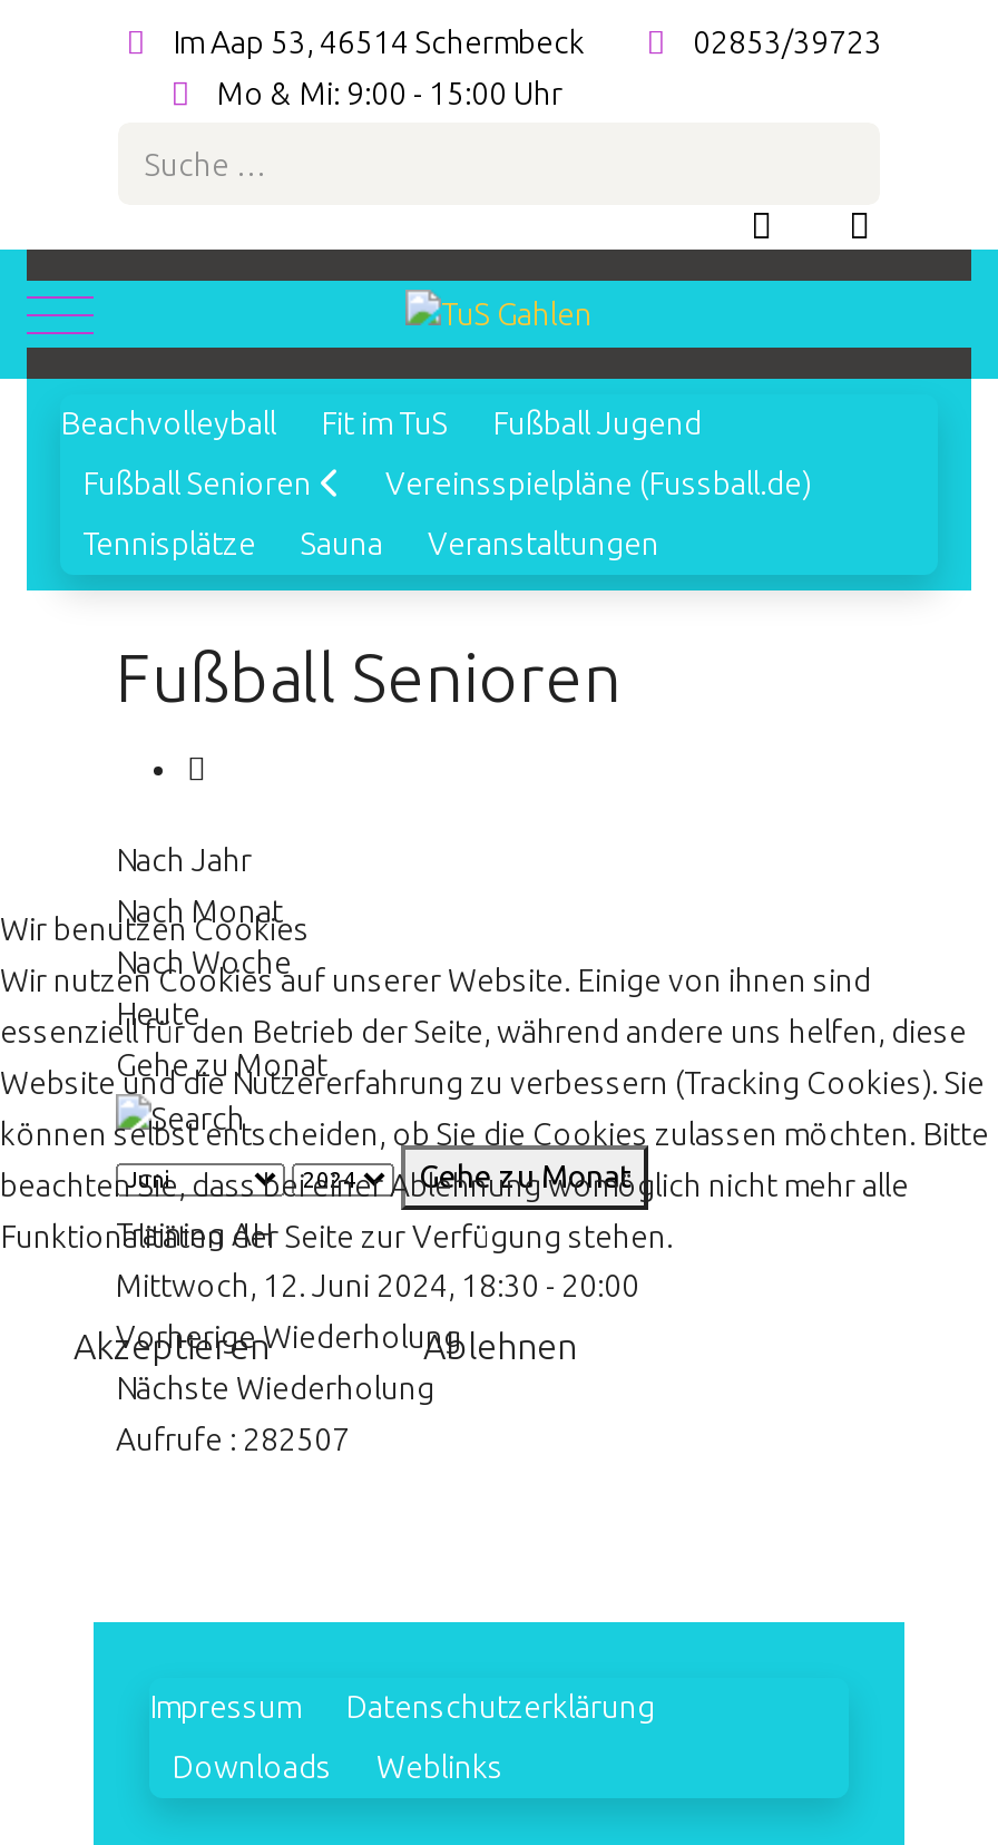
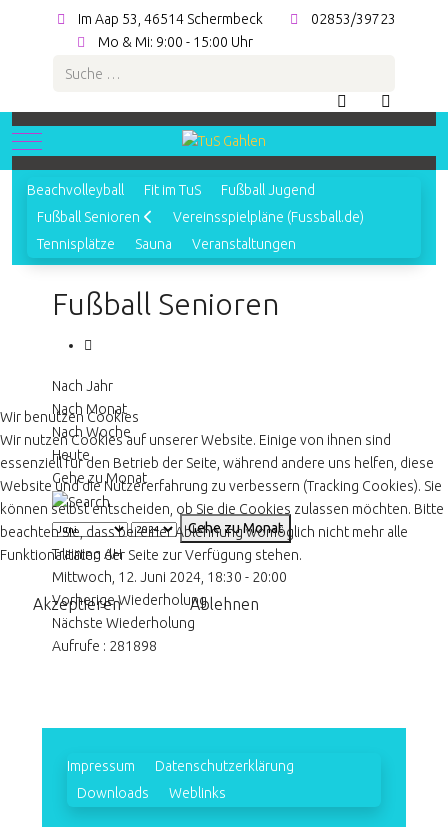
[116,1422,350,1458] Aufrufe: 282507 -> [52,638,157,654] Aufrufe: 281898

